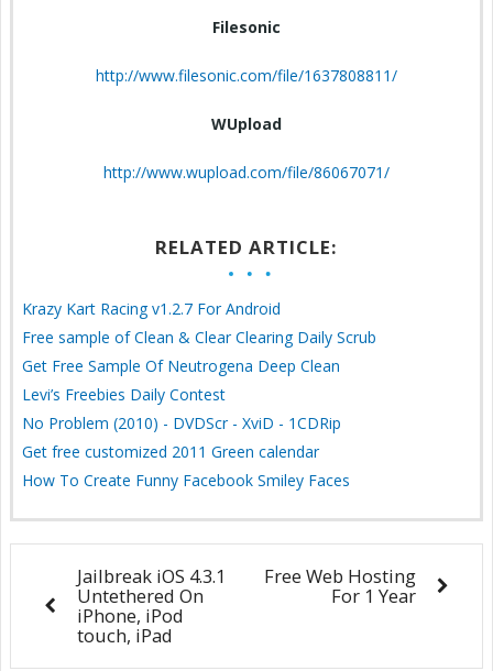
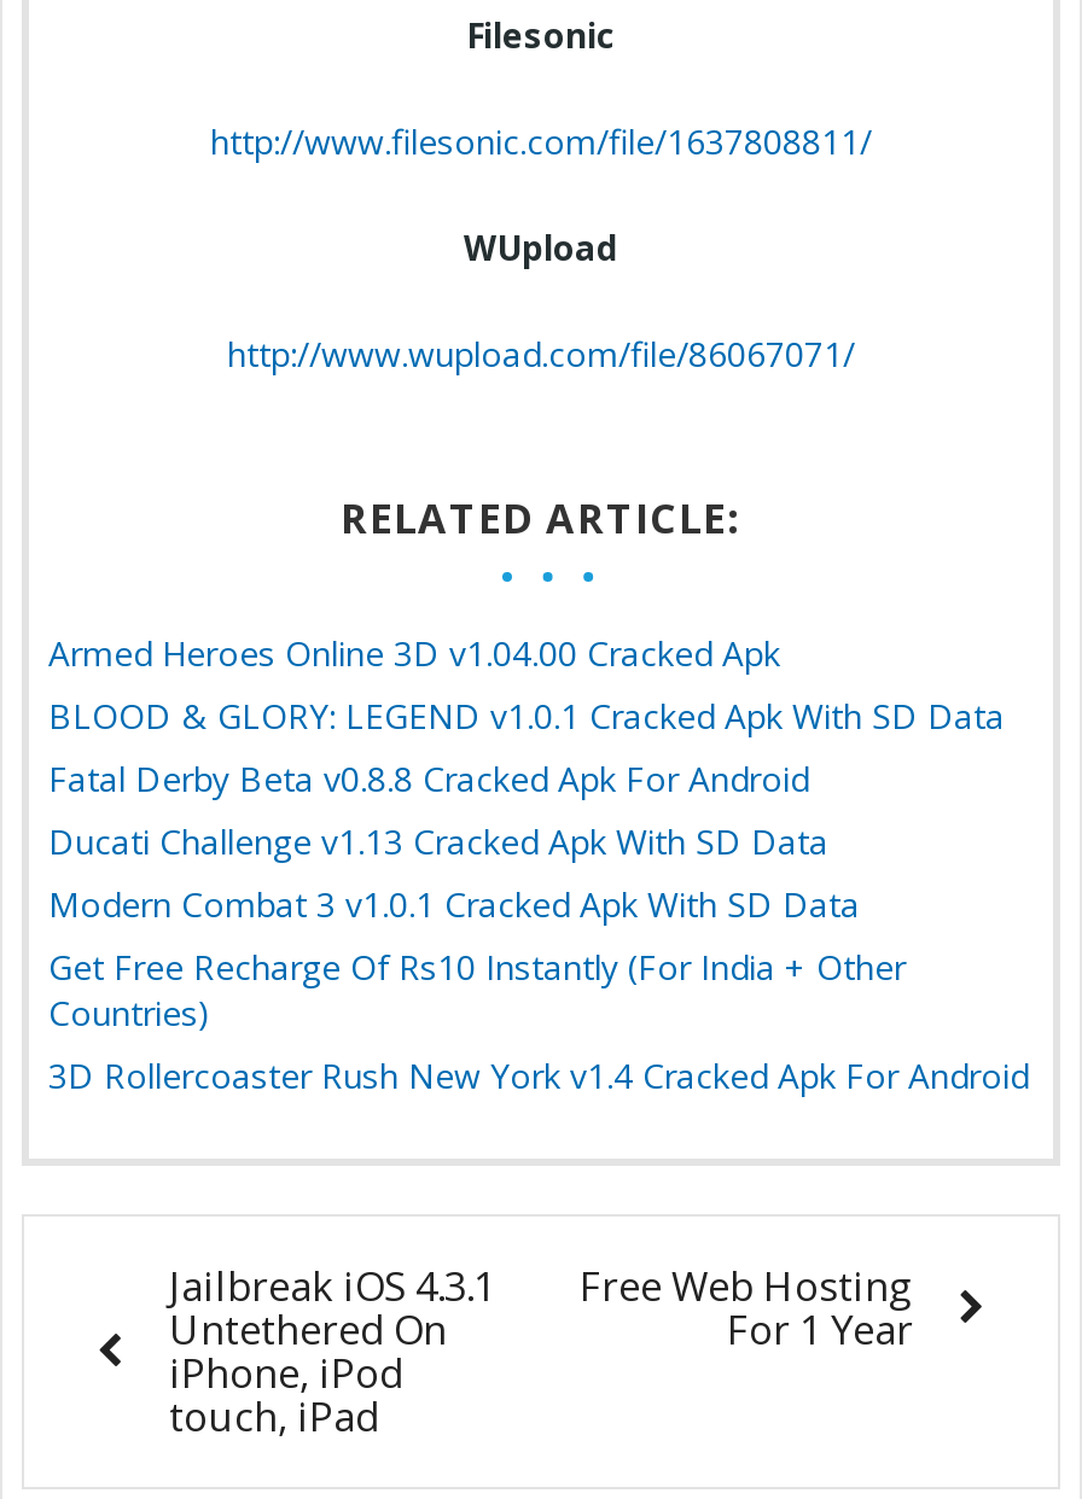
[22,298,376,490] Krazy Kart Racing v1.2.7 For Android | Free sample of Clean & Clear Clearing Daily Scrub | Get Free Sample Of Neutrogena Deep Clean | Levi’s Freebies Daily Contest | No Problem (2010) - DVDScr - XviD - 1CDRip | Get free customized 2011 Green calendar | How To Create Funny Facebook Smiley Faces -> [48,629,1029,1097] Armed Heroes Online 3D v1.04.00 Cracked Apk | BLOOD & GLORY: LEGEND v1.0.1 Cracked Apk With SD Data | Fatal Derby Beta v0.8.8 Cracked Apk For Android | Ducati Challenge v1.13 Cracked Apk With SD Data | Modern Combat 3 v1.0.1 Cracked Apk With SD Data | Get Free Recharge Of Rs10 Instantly (For India + Other | Countries) | 3D Rollercoaster Rush New York v1.4 Cracked Apk For Android

